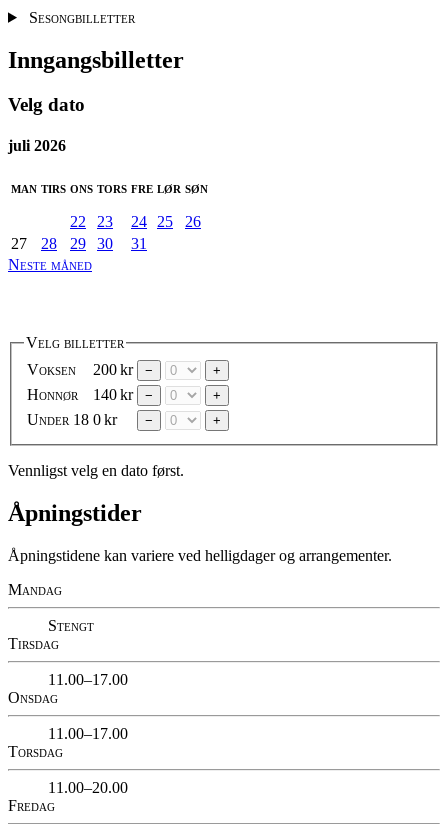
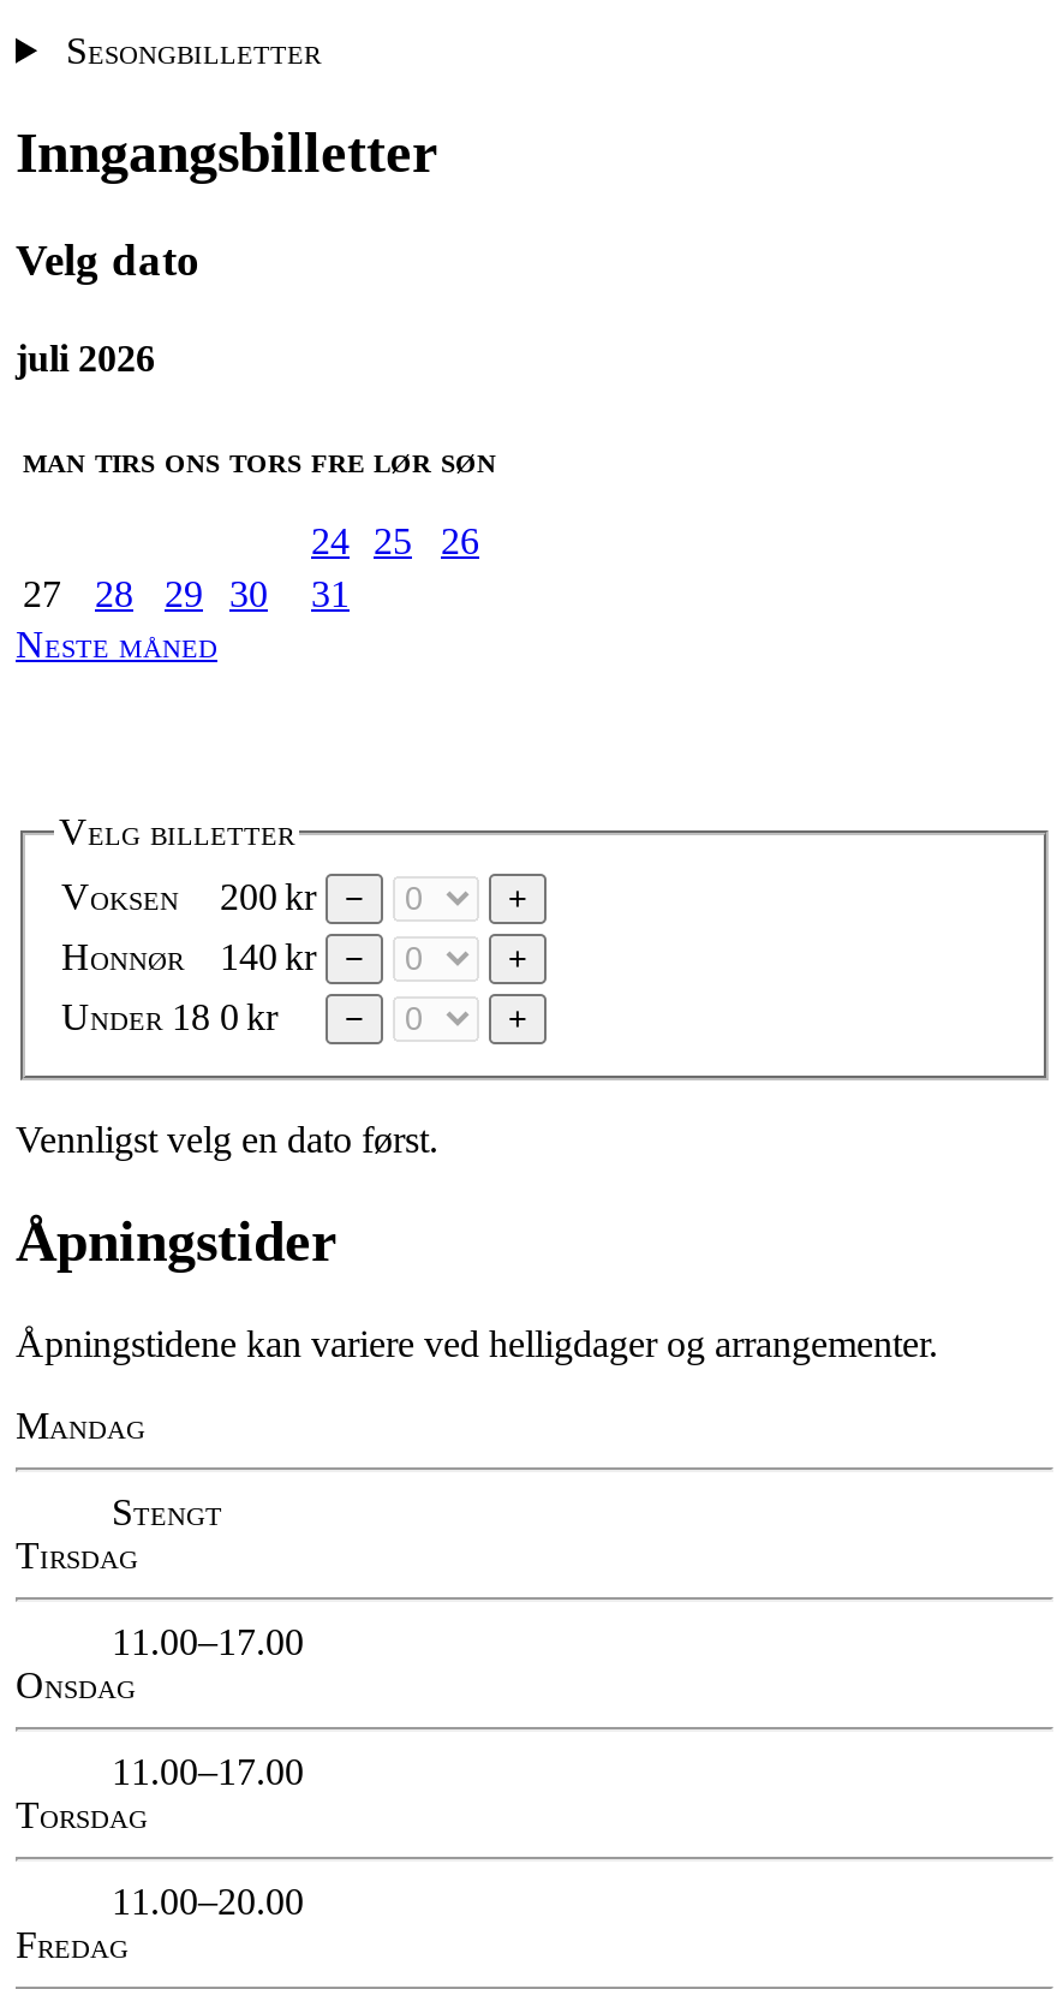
[70,213,113,230] 22 | 23 -> none

